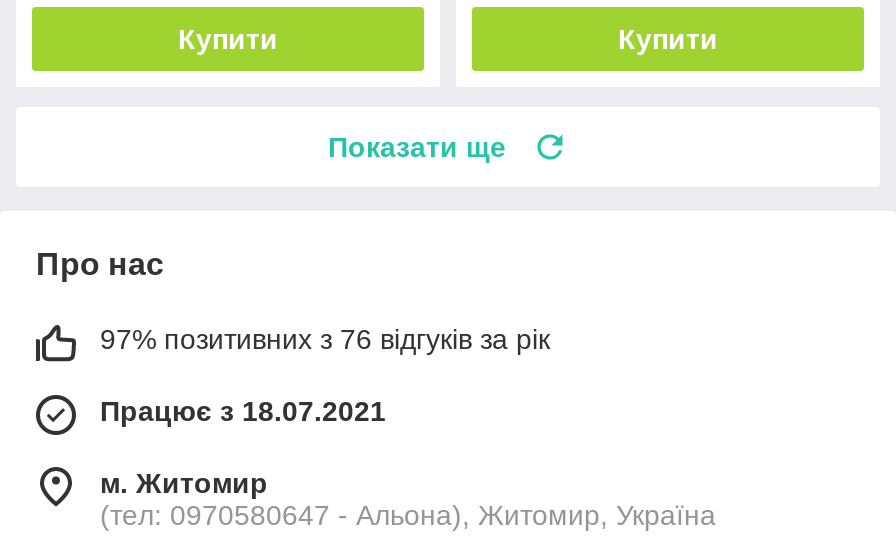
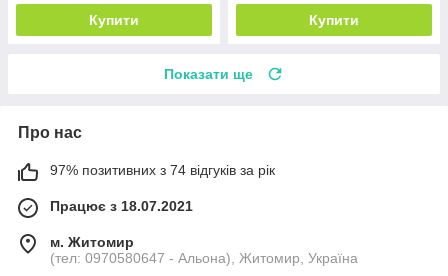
[100,323,550,355] 97% позитивних з 76 відгуків за рік -> [50,162,275,178] 97% позитивних з 74 відгуків за рік

